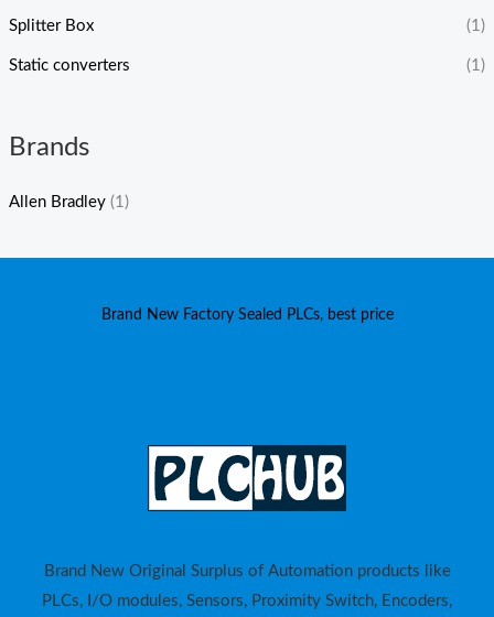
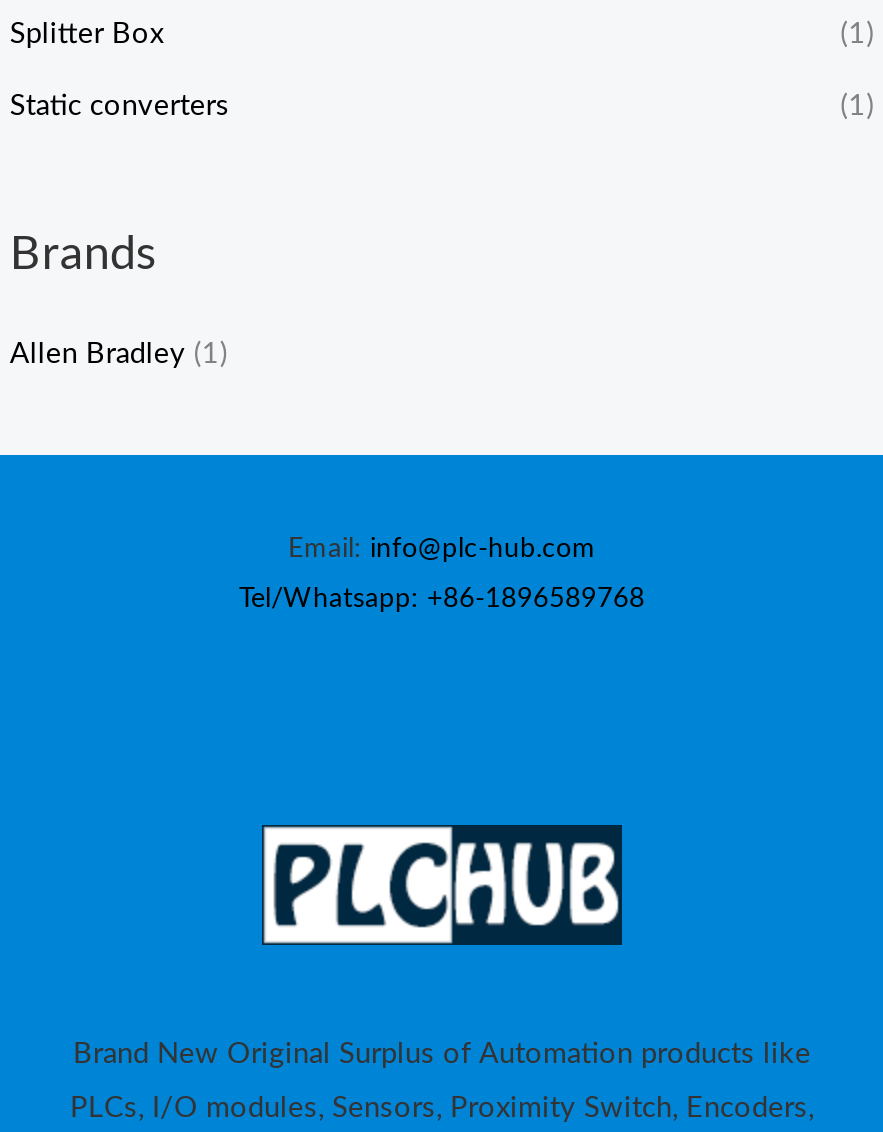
[101,308,393,323] Brand New Factory Sealed PLCs, best price -> [239,535,645,613] Email: info@plc-hub.com | Tel/Whatsapp: +86-1896589768

